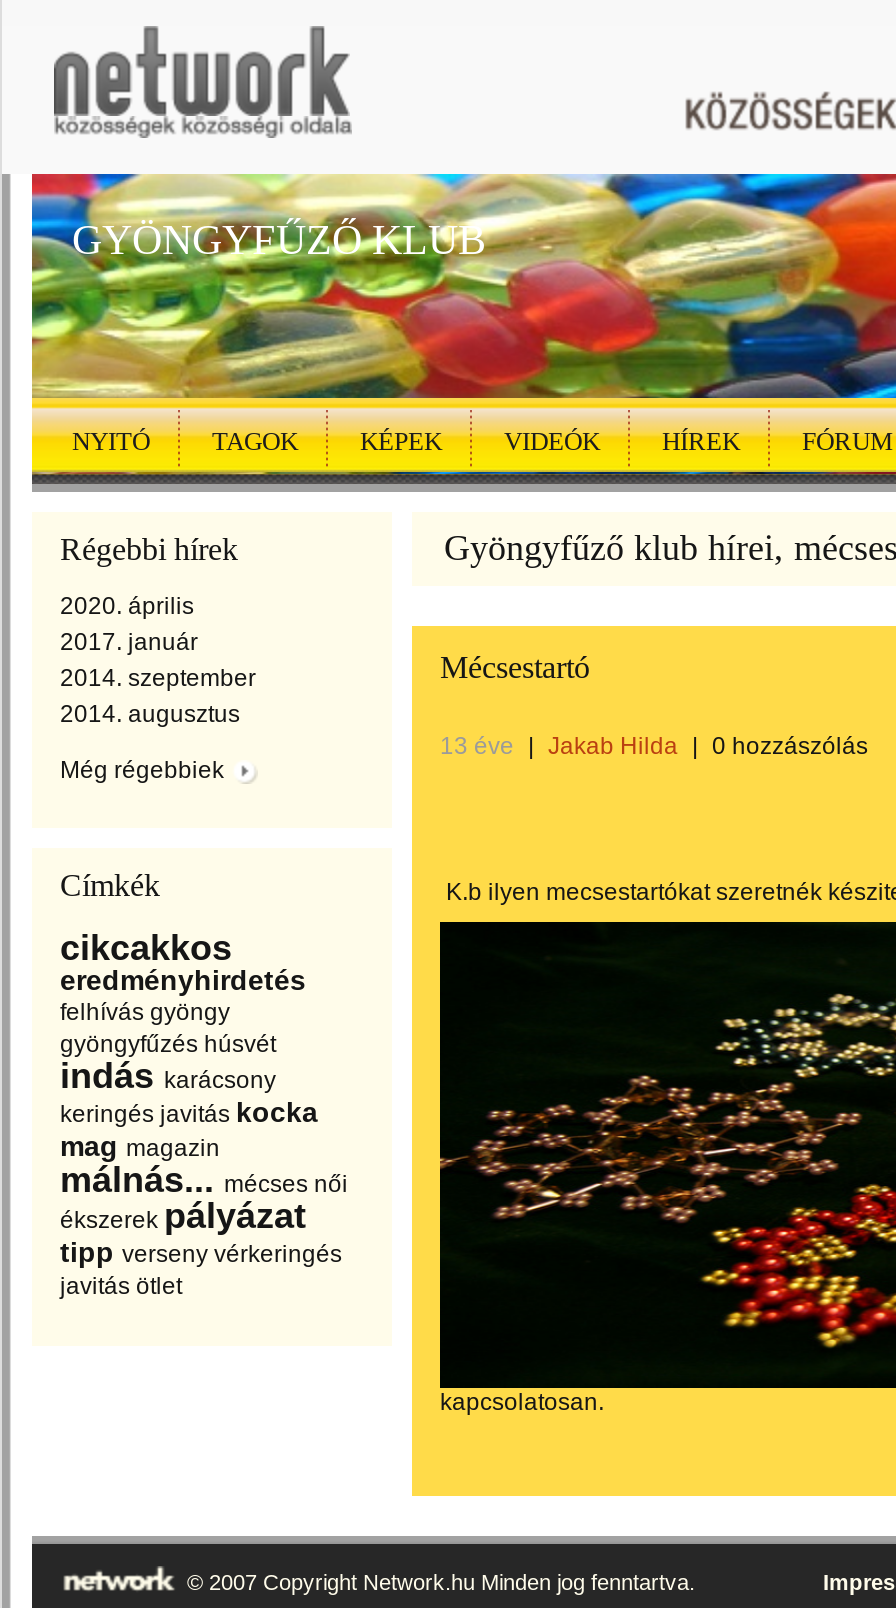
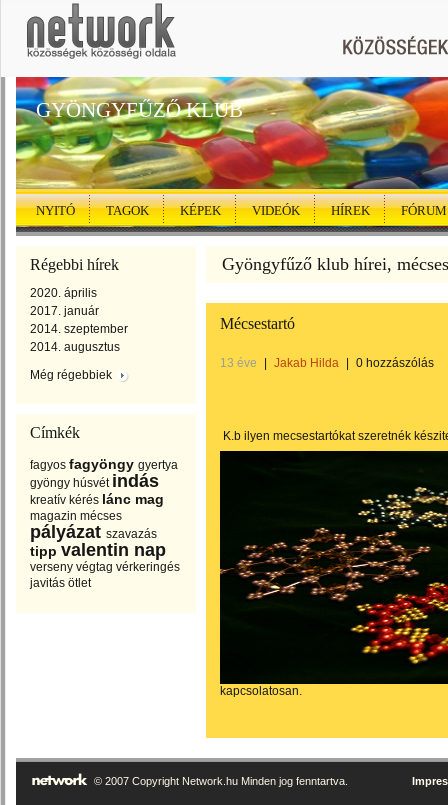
[60,928,348,1268] cikcakkos | eredményhirdetés | felhívás gyöngy | gyöngyfűzés húsvét | indás karácsony | keringés javitás kocka | mag magazin | málnás... mécses női | ékszerek pályázat | tipp verseny vérkeringés -> [30,456,180,574] fagyos fagyöngy gyertya | gyöngy húsvét indás | kreatív kérés lánc mag | magazin mécses | pályázat szavazás | tipp valentin nap | verseny végtag vérkeringés
moved [60,1272,182,1300] -> [30,576,91,590]: javitás ötlet

